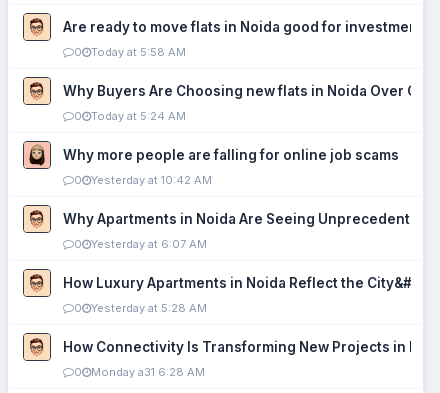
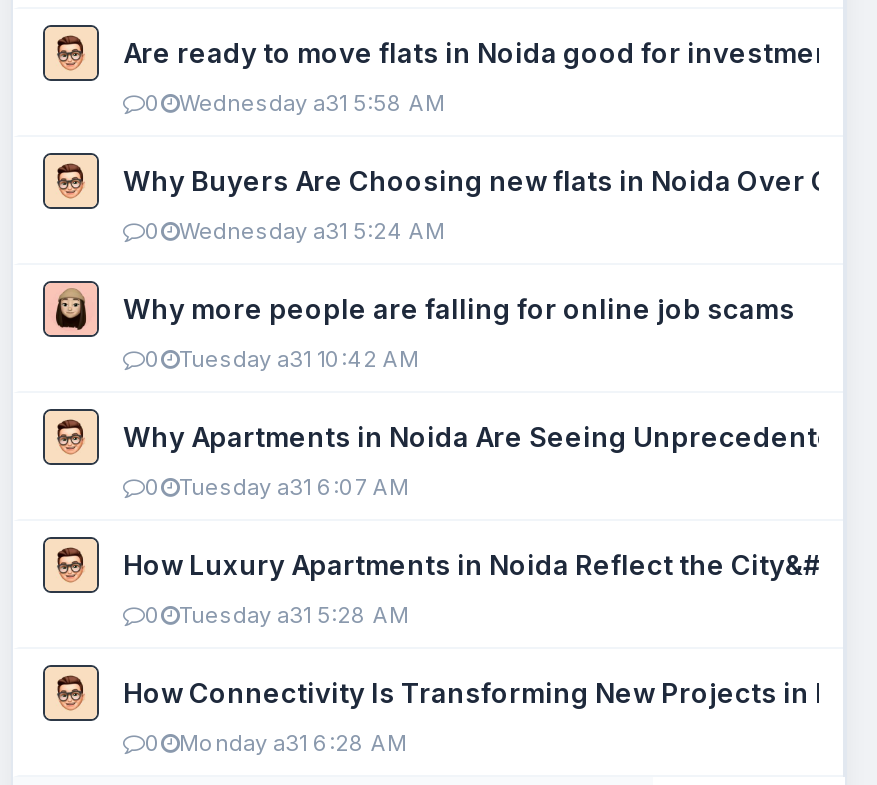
[91,45,186,59] Today at 5:58 AM -> [179,89,445,117] Wednesday a31 5:58 AM
[91,109,186,123] Today at 5:24 AM -> [179,217,445,245] Wednesday a31 5:24 AM
[91,173,212,187] Yesterday at 10:42 AM -> [179,345,419,373] Tuesday a31 10:42 AM
[91,237,207,251] Yesterday at 6:07 AM -> [179,473,409,501] Tuesday a31 6:07 AM
[91,301,207,315] Yesterday at 5:28 AM -> [179,601,409,629] Tuesday a31 5:28 AM

